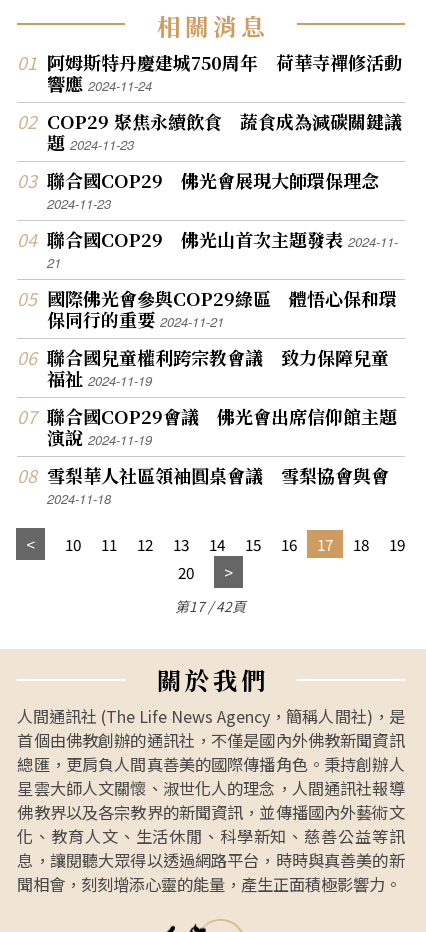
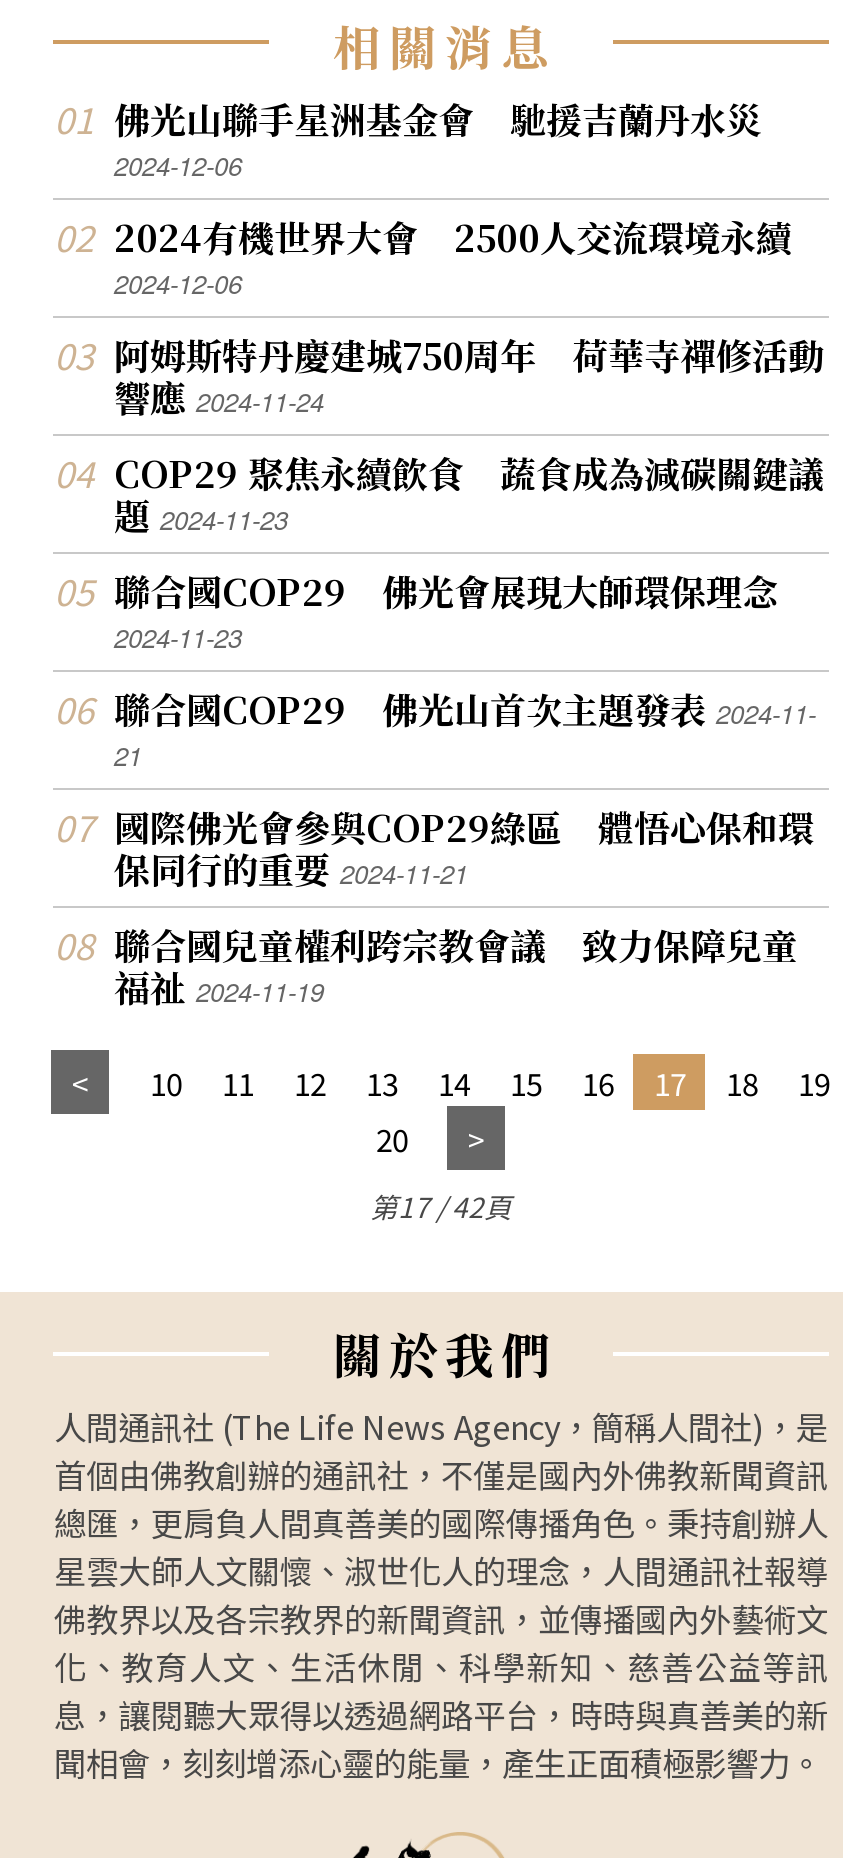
none -> [114,92,792,302] 佛光山聯手星洲基金會 馳援吉蘭丹水災 | 2024-12-06 | 2024有機世界大會 2500人交流環境永續 | 2024-12-06
moved [47,49,402,391] -> [114,328,824,1012]: 阿姆斯特丹慶建城750周年 荷華寺禪修活動 | 響應2024-11-24 | COP29 聚焦永續飲食 蔬食成為減碳關鍵議 | ... | 聯合國兒童權利跨宗教會議 致力保障兒童 | 福祉2024-11-19
[47,403,397,508] 聯合國COP29會議 佛光會出席信仰館主題 | 演說2024-11-19 | 雪梨華人社區領袖圓桌會議 雪梨協會與會 | 2024-11-18 -> none

